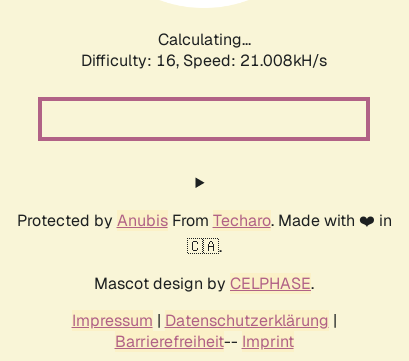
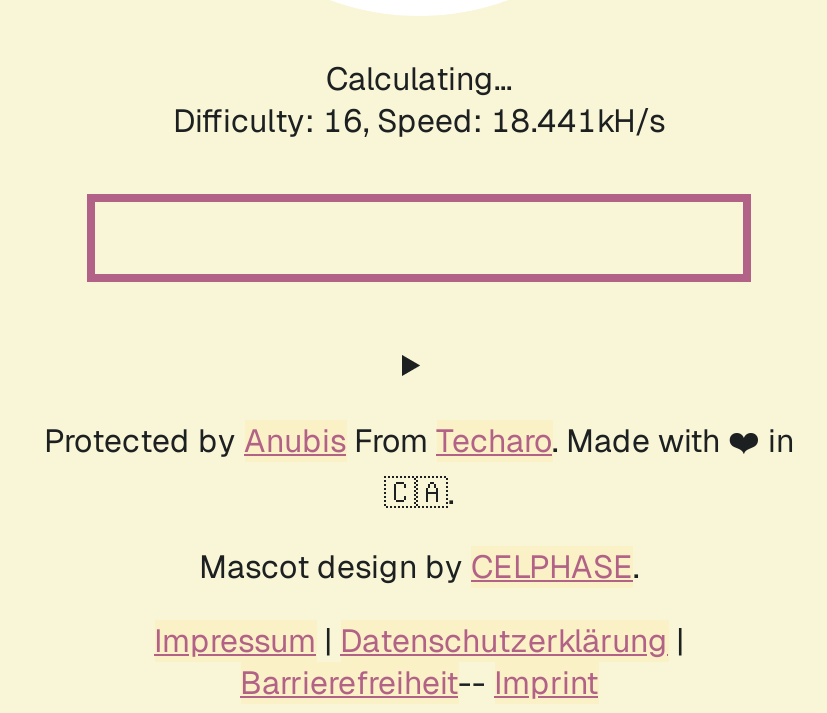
[81,50,327,71] Difficulty: 16, Speed: 21.008kH/s -> [173,100,665,142] Difficulty: 16, Speed: 18.441kH/s

